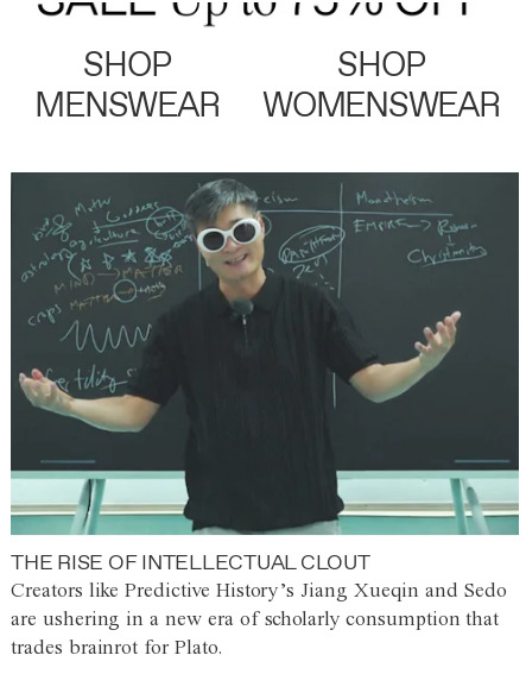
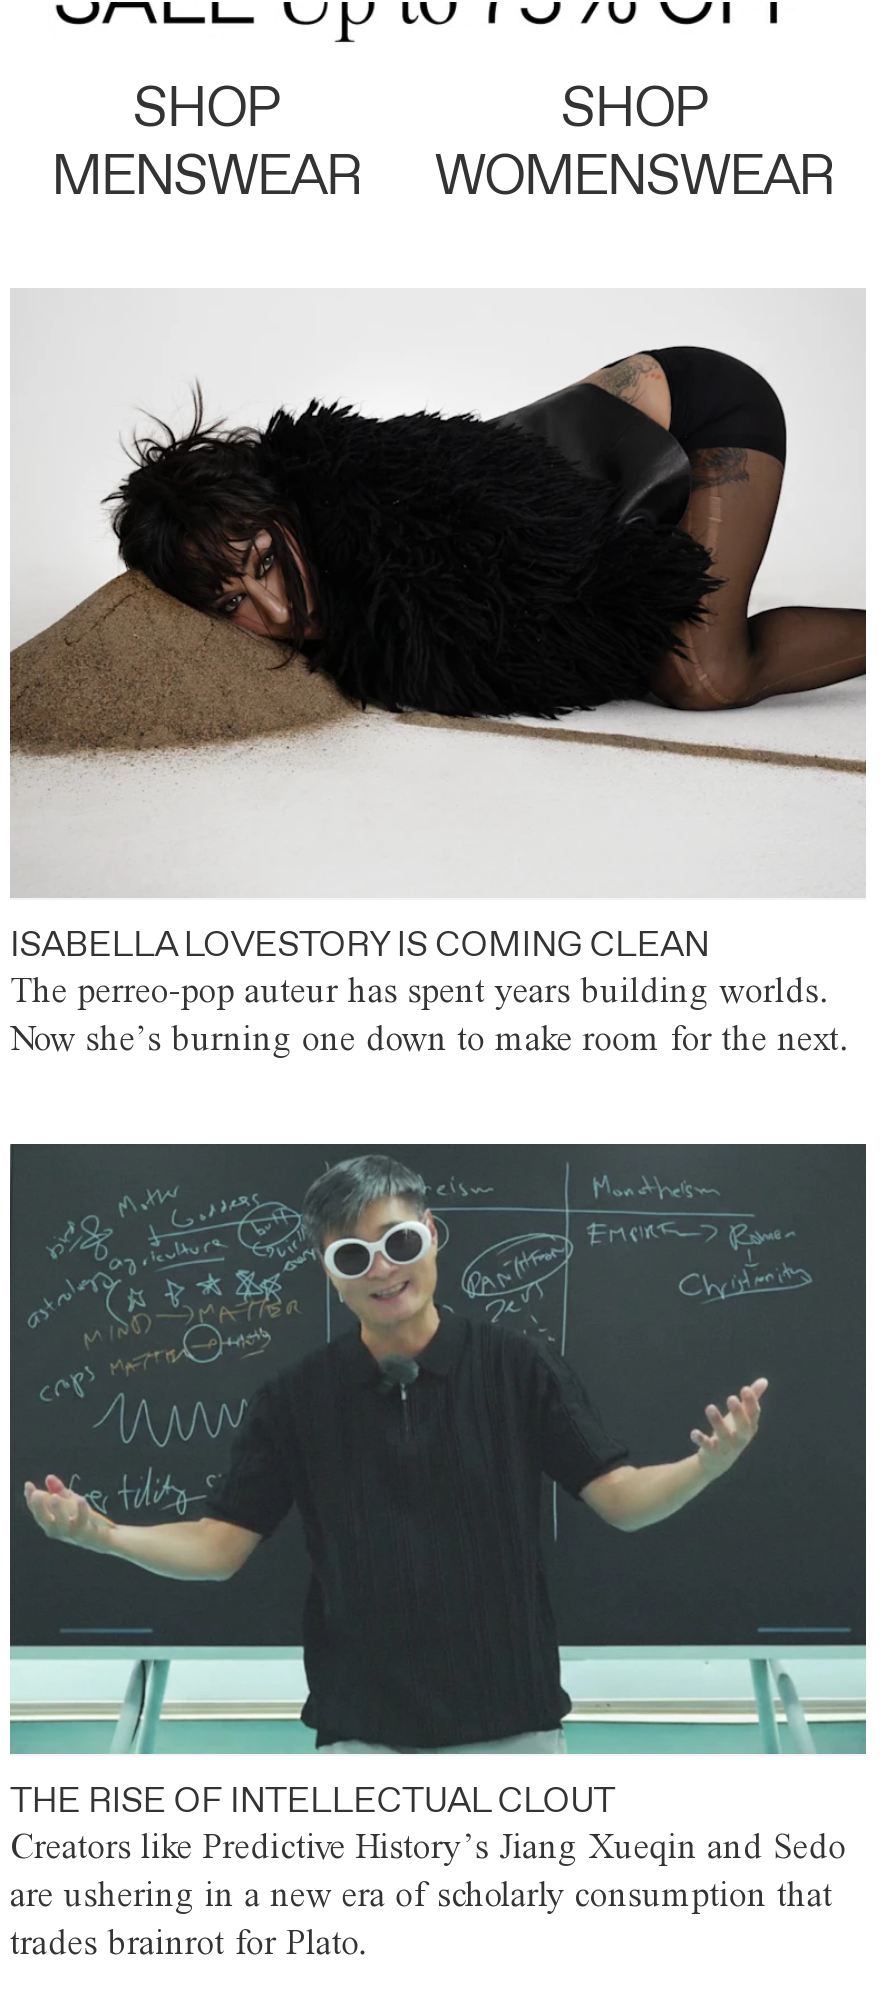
none -> [10,290,866,1059] [image] | ISABELLA LOVESTORY IS COMING CLEAN | The perreo-pop auteur has spent years building worlds. | Now she’s burning one down to make room for the next.

